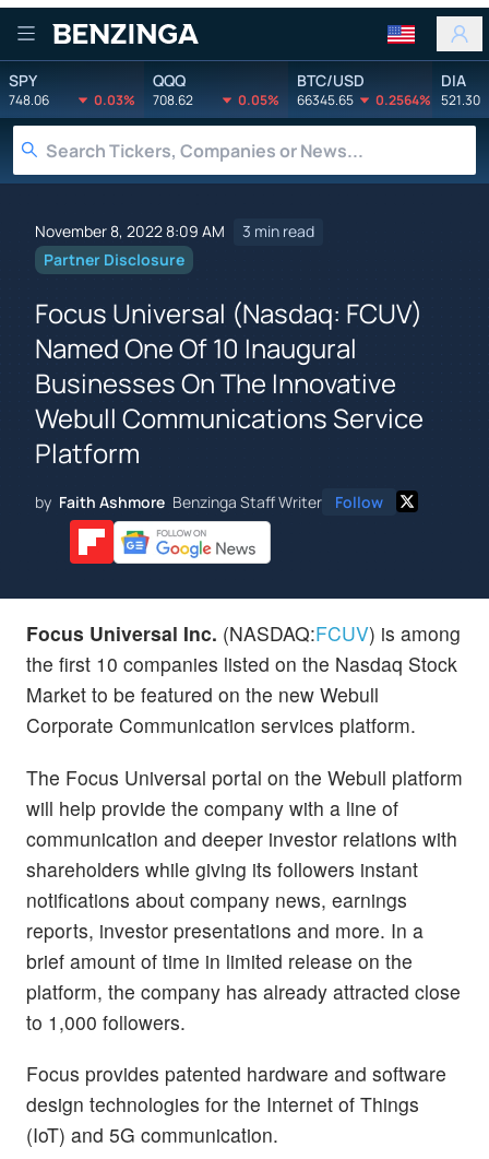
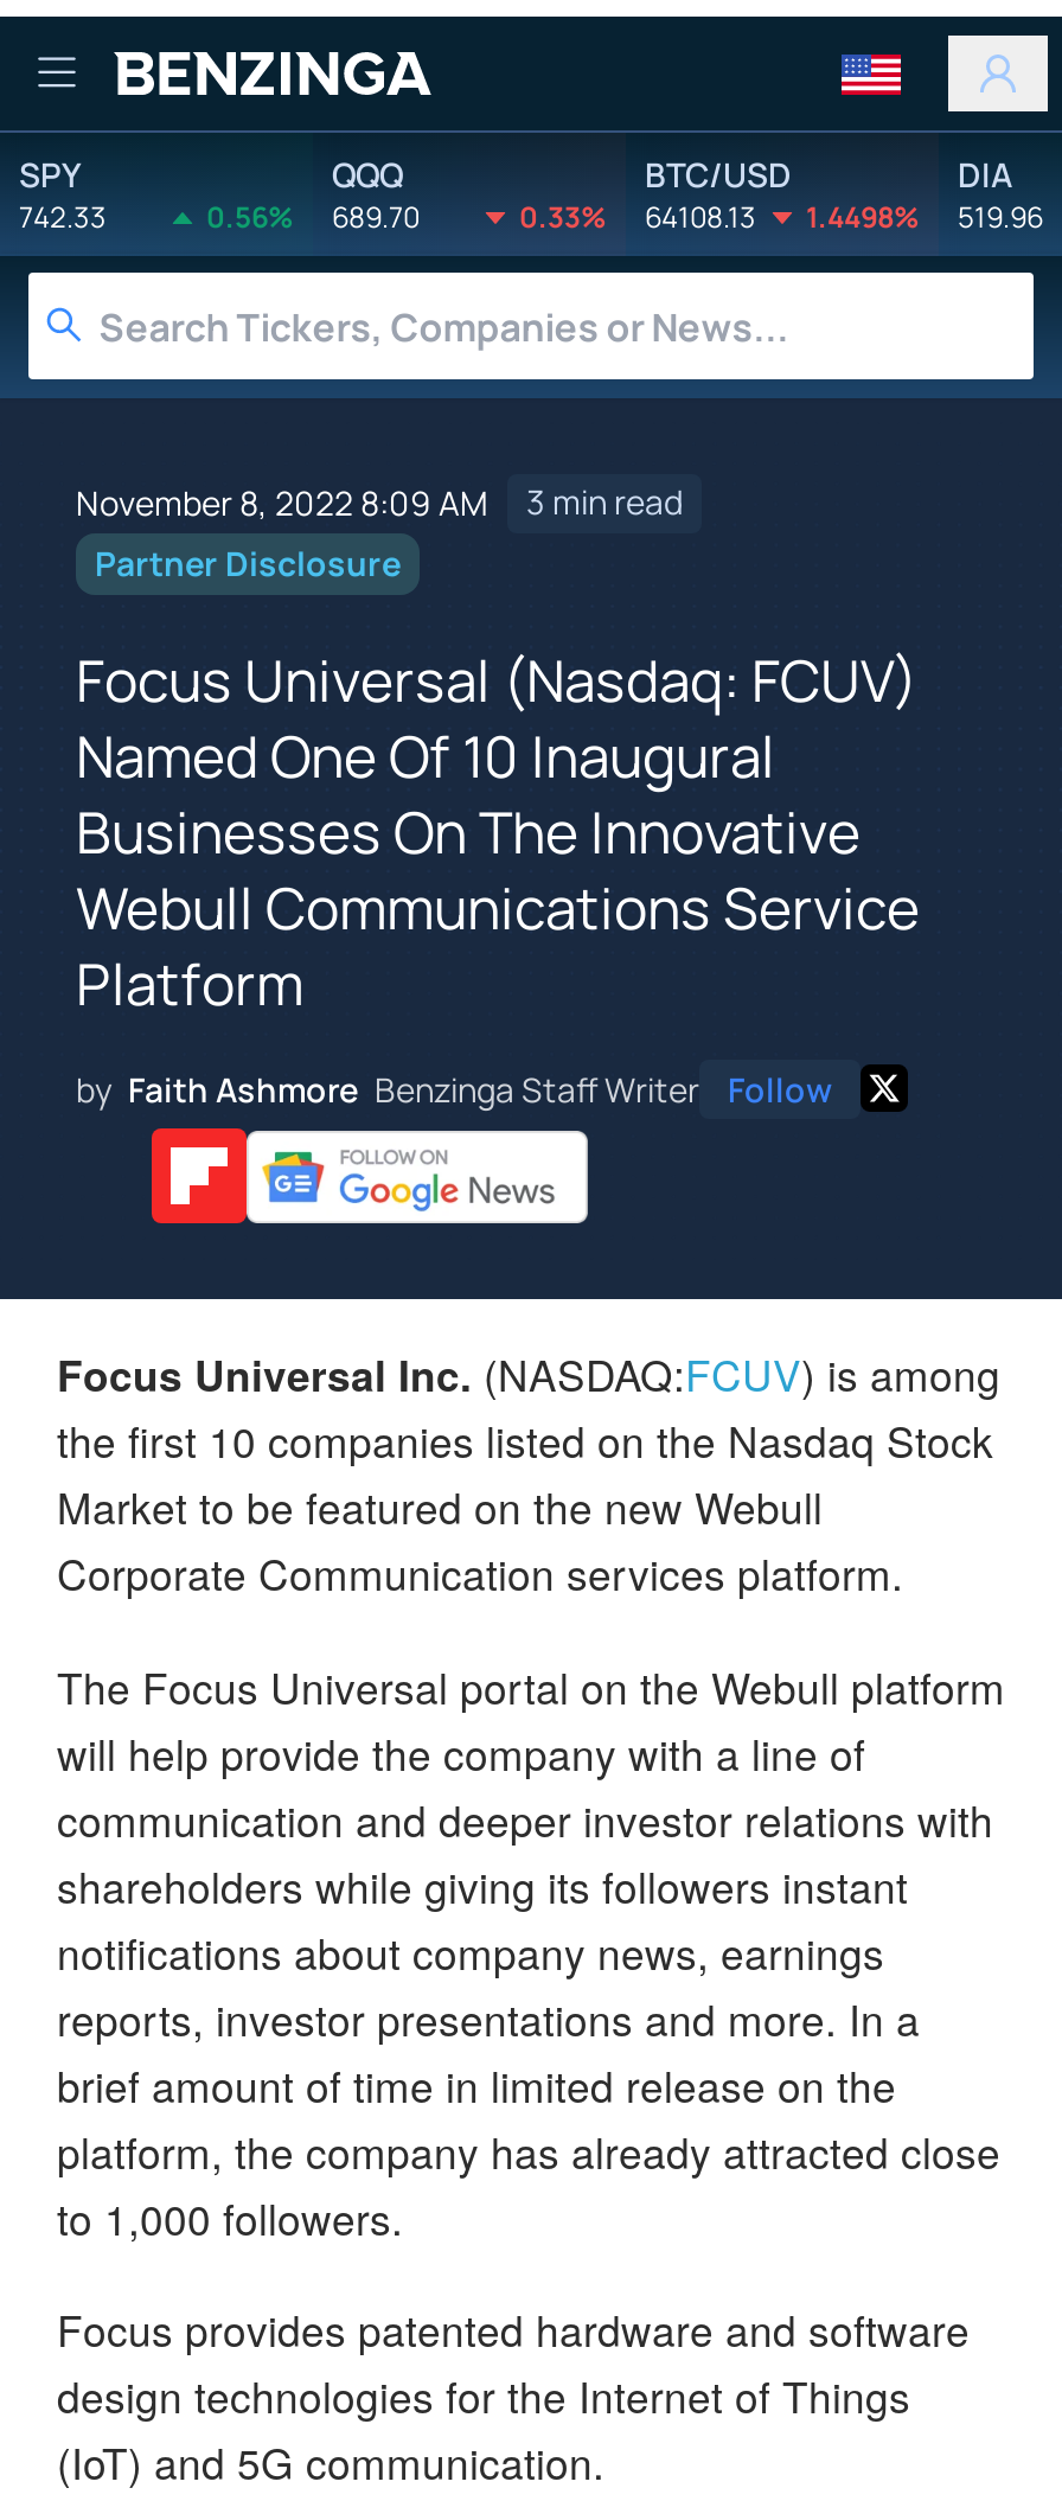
[9,90,49,109] 748.06 -> [19,196,107,236] 742.33
[94,90,135,109] 0.03% -> [206,196,294,236] 0.56%
[153,90,193,109] 708.62 -> [332,196,420,236] 689.70
[238,90,279,109] 0.05% -> [519,196,607,236] 0.33%
[297,90,354,109] 66345.65 -> [645,196,756,236] 64108.13
[375,90,431,109] 0.2564% -> [806,196,920,236] 1.4498%
[441,90,480,109] 521.30 -> [958,196,1043,236] 519.96

